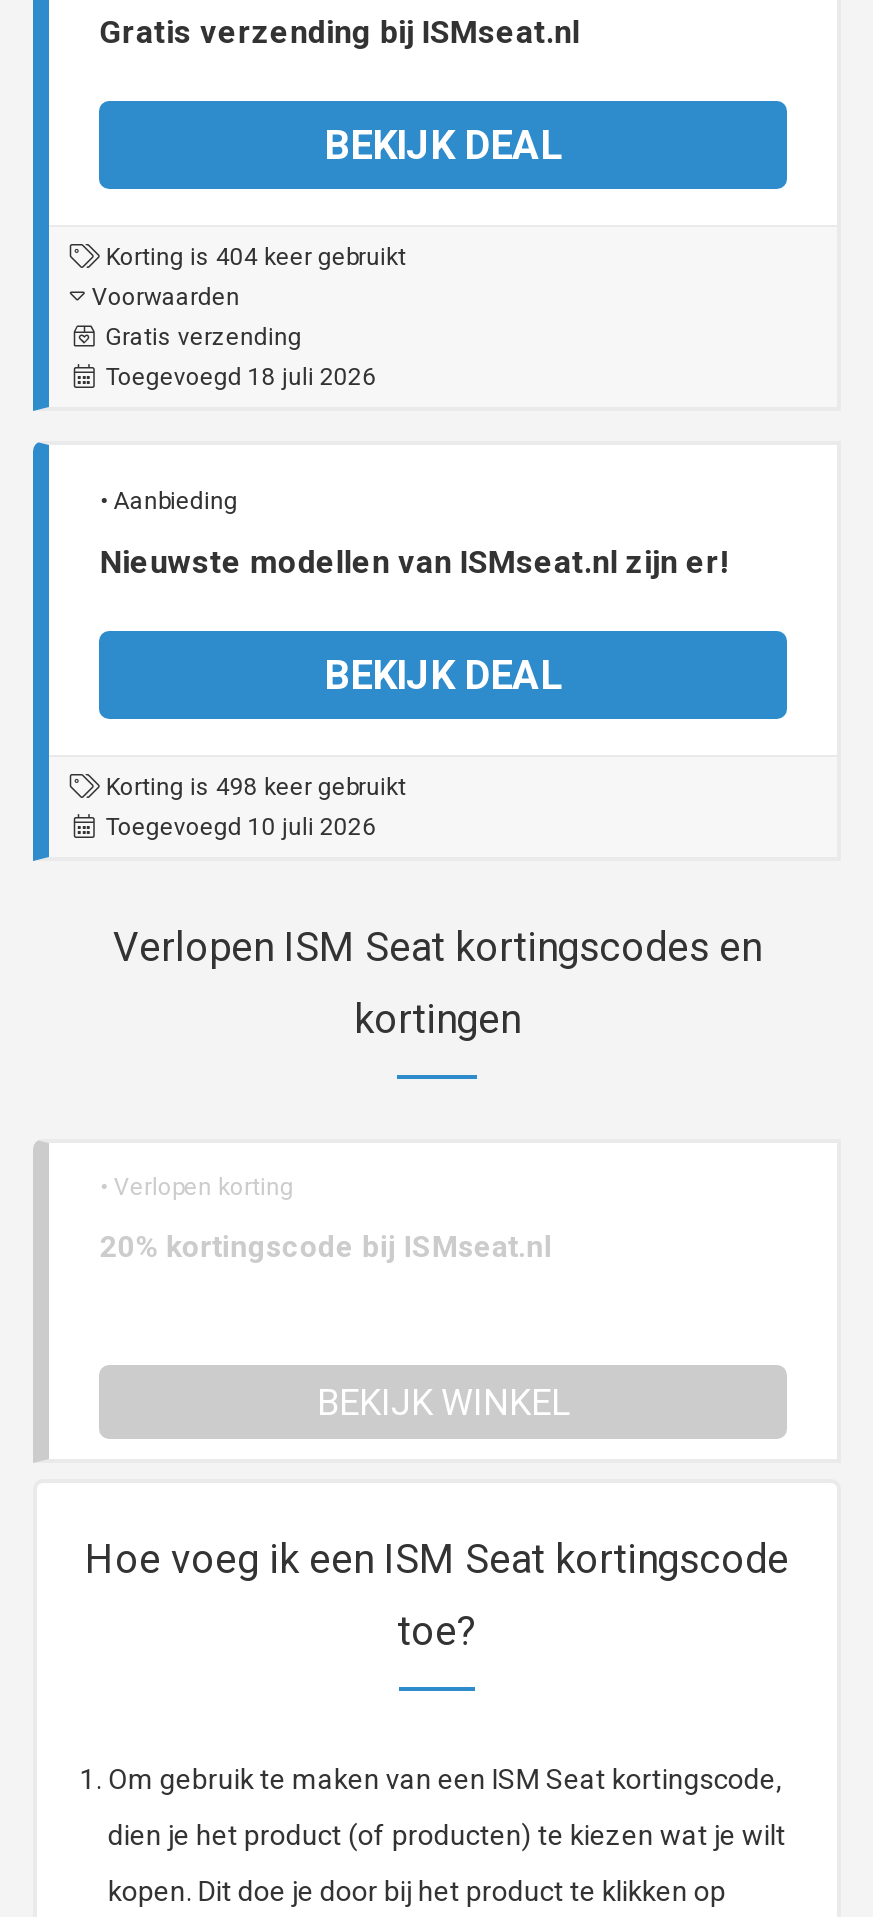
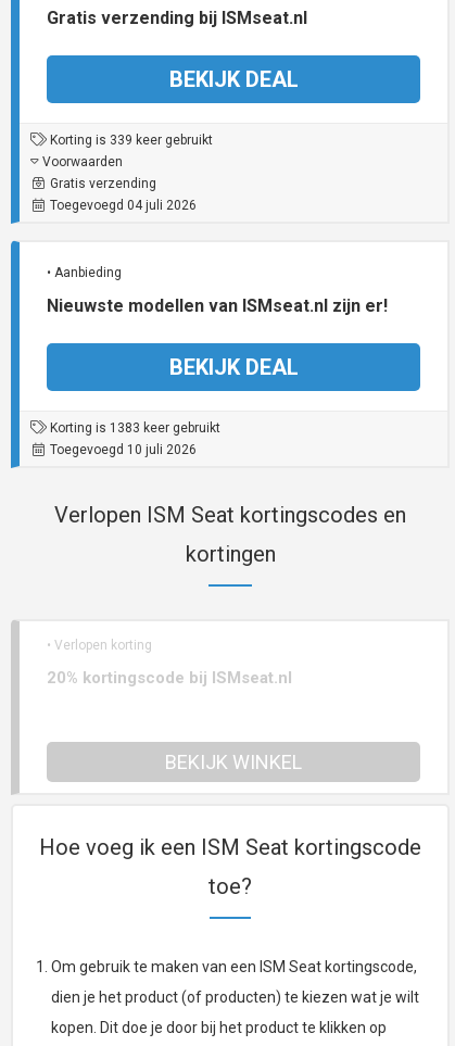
[100,243,406,271] Korting is 404 keer gebruikt -> [47,133,213,148] Korting is 339 keer gebruikt
[106,363,376,391] Toegevoegd 18 juli 2026 -> [50,198,197,213] Toegevoegd 04 juli 2026
[100,773,406,801] Korting is 498 keer gebruikt -> [47,421,221,436] Korting is 1383 keer gebruikt

